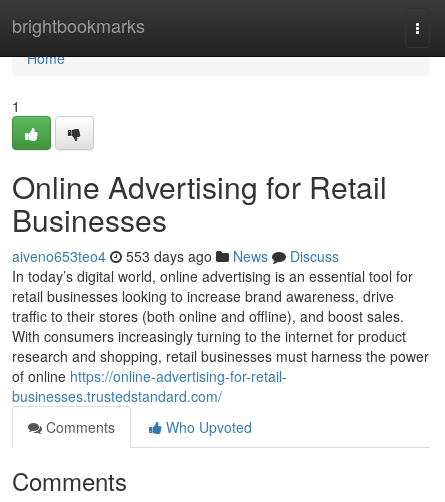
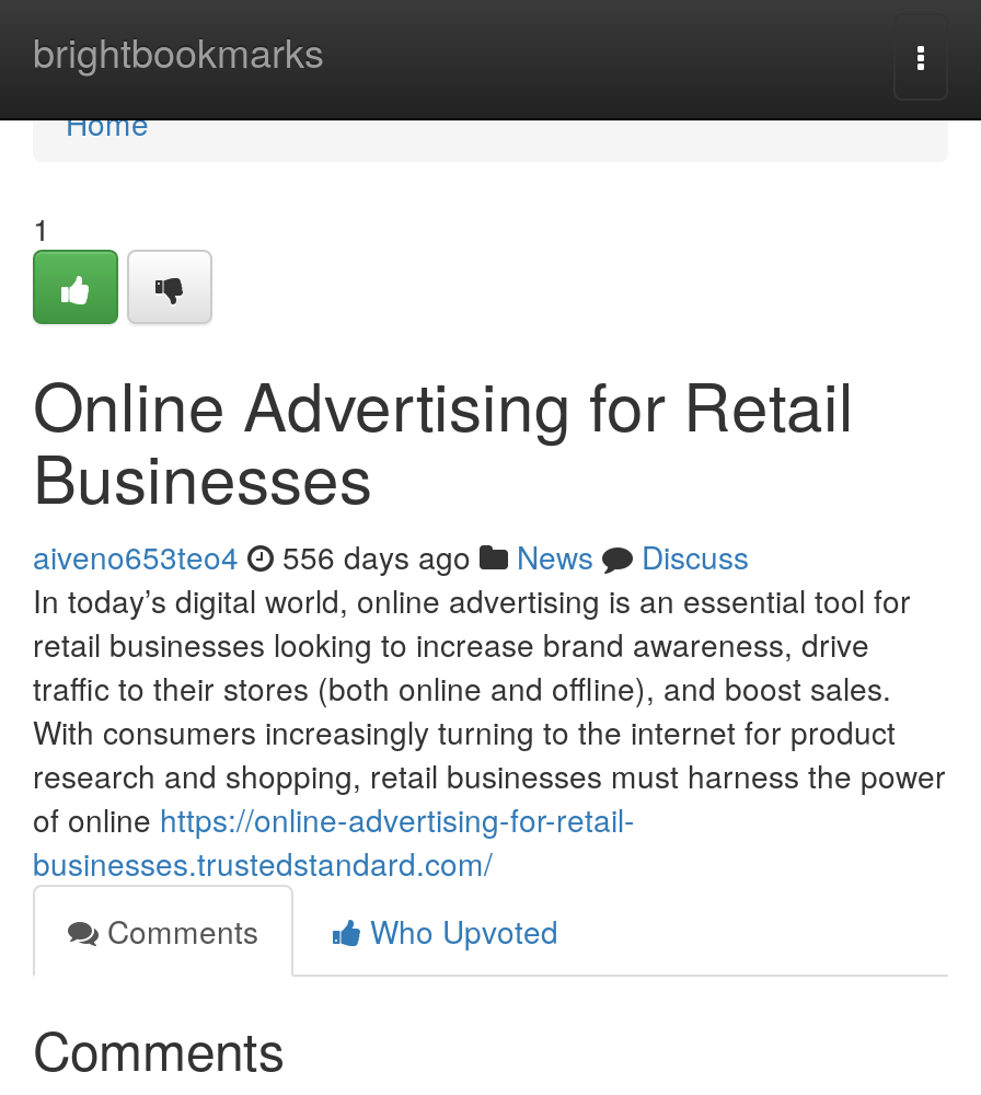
[12,246,339,266] aiveno653teo4 553 days ago News Discuss -> [33,534,749,578] aiveno653teo4 556 days ago News Discuss

